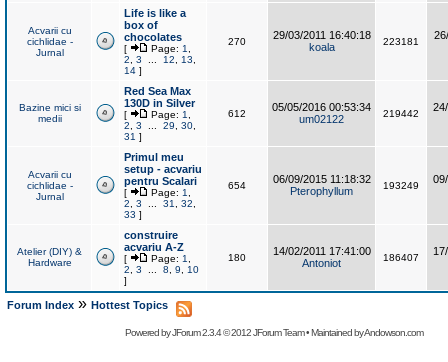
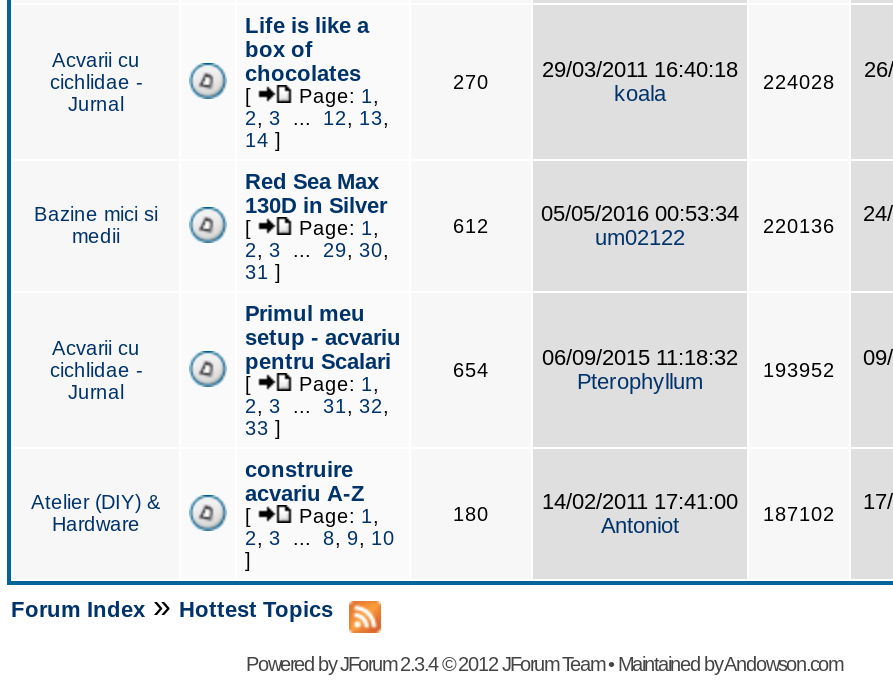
[383,36,419,47] 223181 -> [763,71,835,93] 224028
[383,108,419,119] 219442 -> [763,215,835,237] 220136
[383,180,419,191] 193249 -> [763,359,835,381] 193952
[383,252,419,263] 186407 -> [763,503,835,525] 187102

